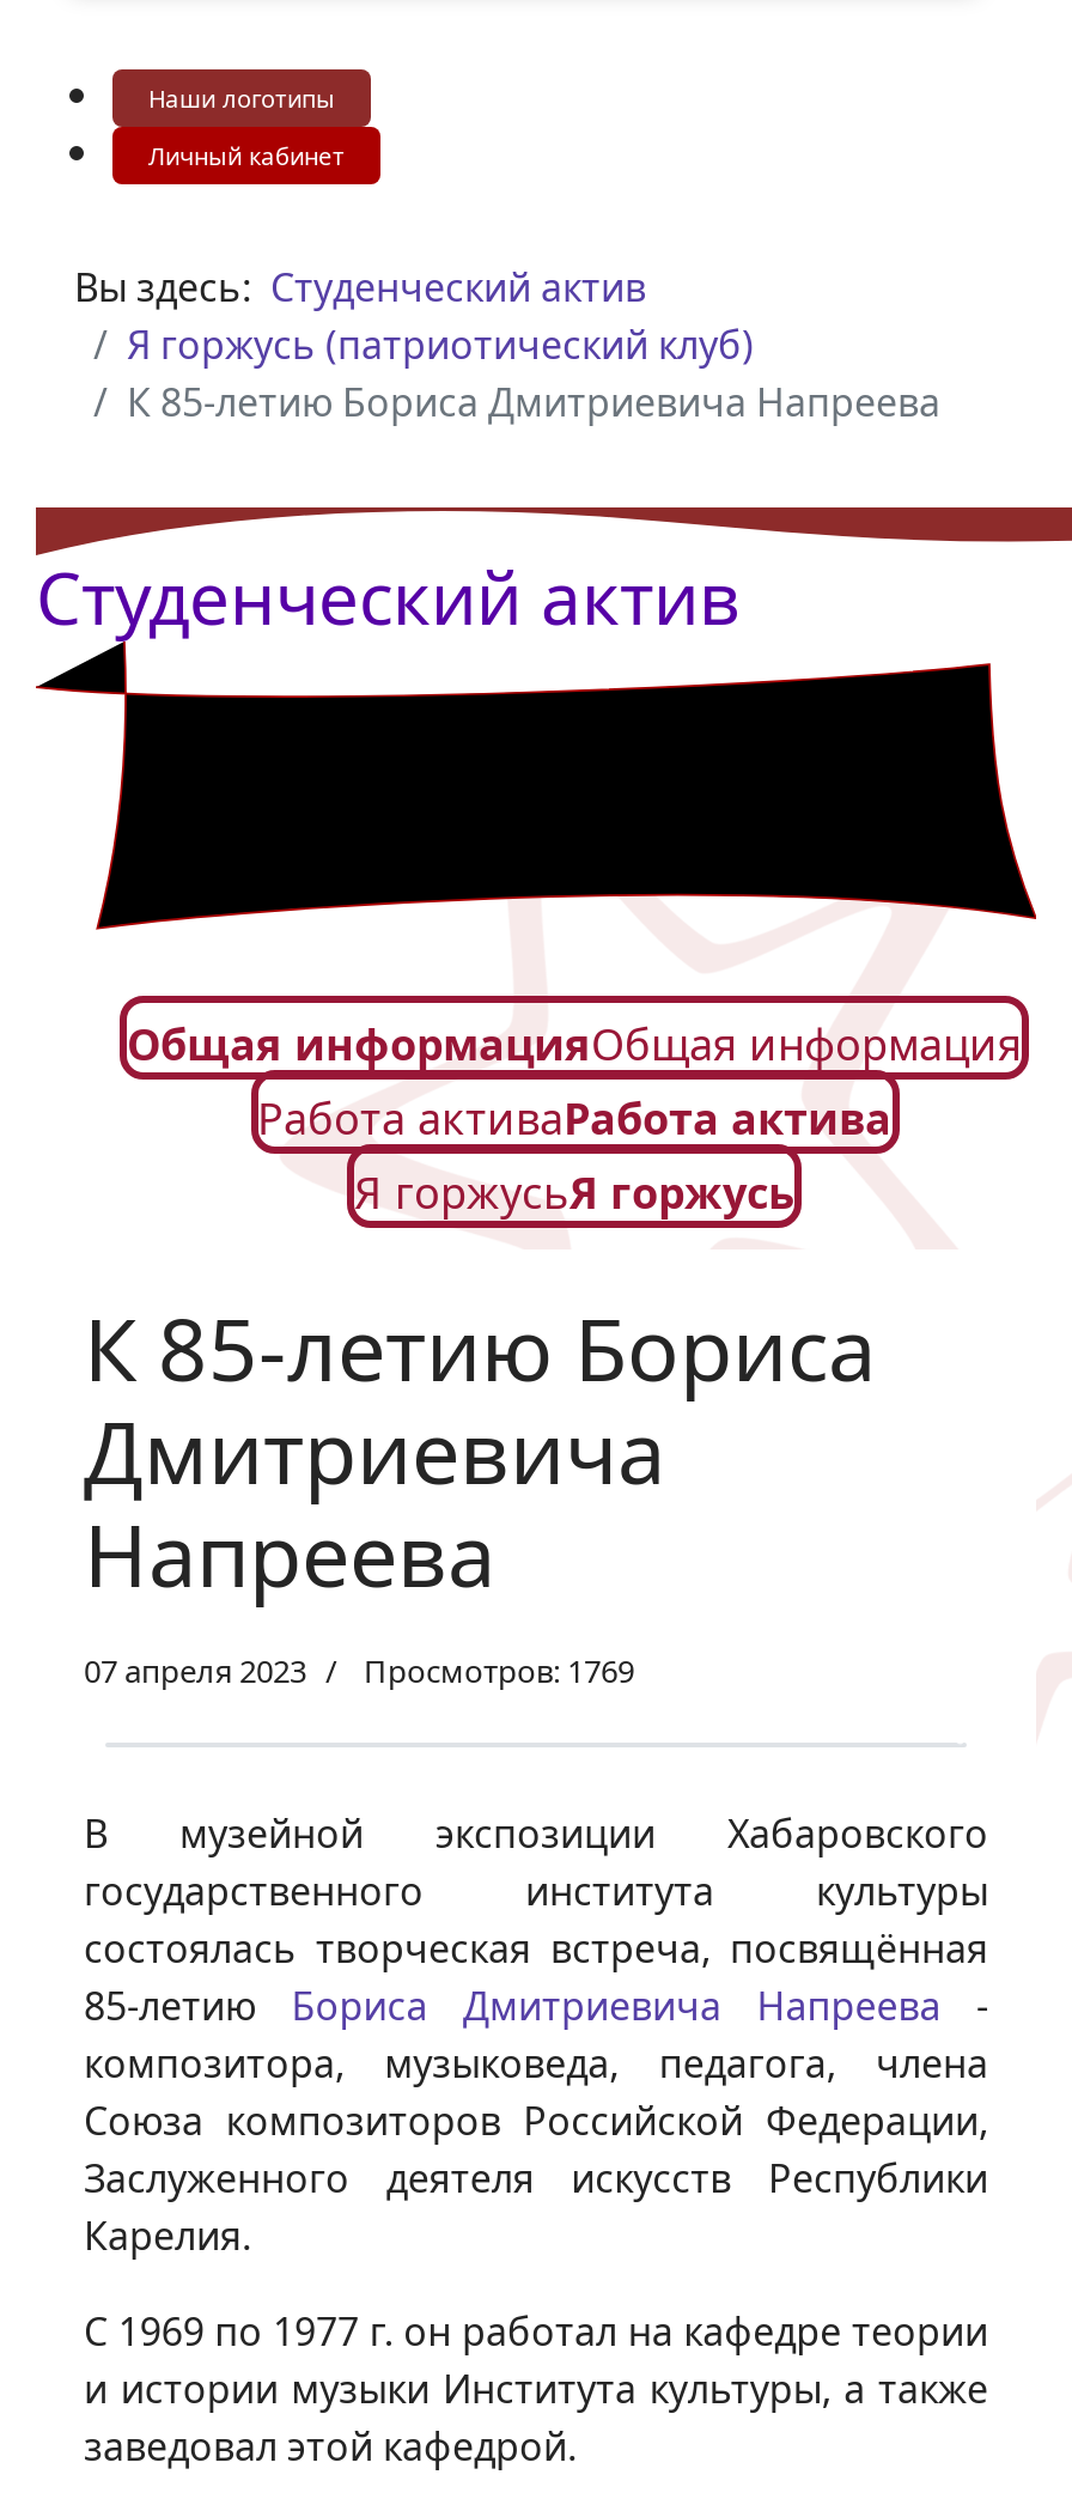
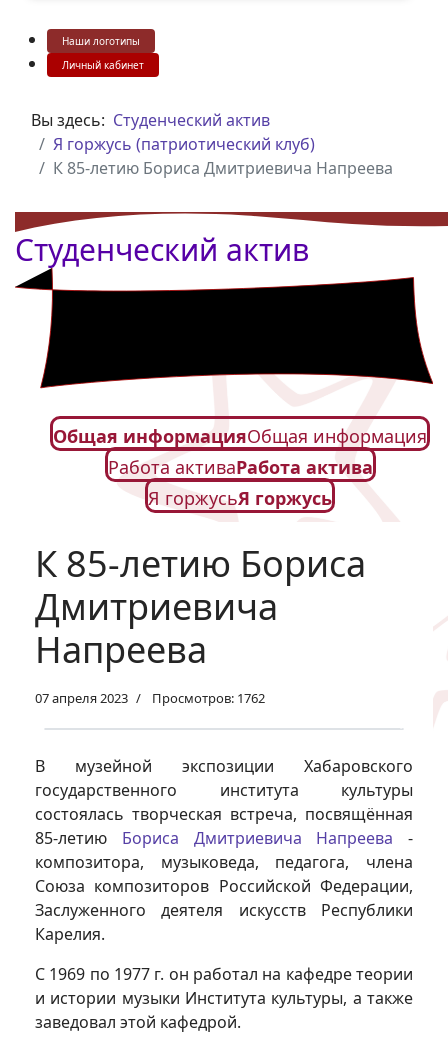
[84,1650,634,1693] 07 апреля 2023 Просмотров: 1769 -> [35,689,265,707] 07 апреля 2023 Просмотров: 1762

